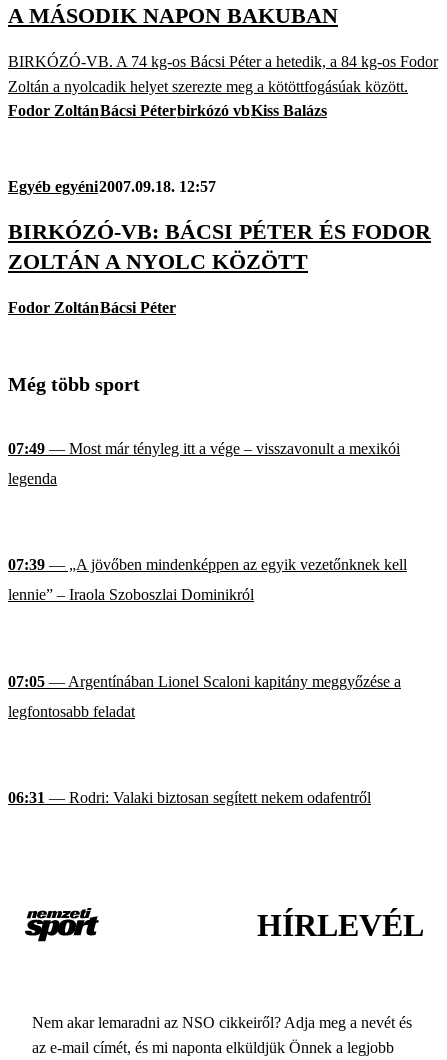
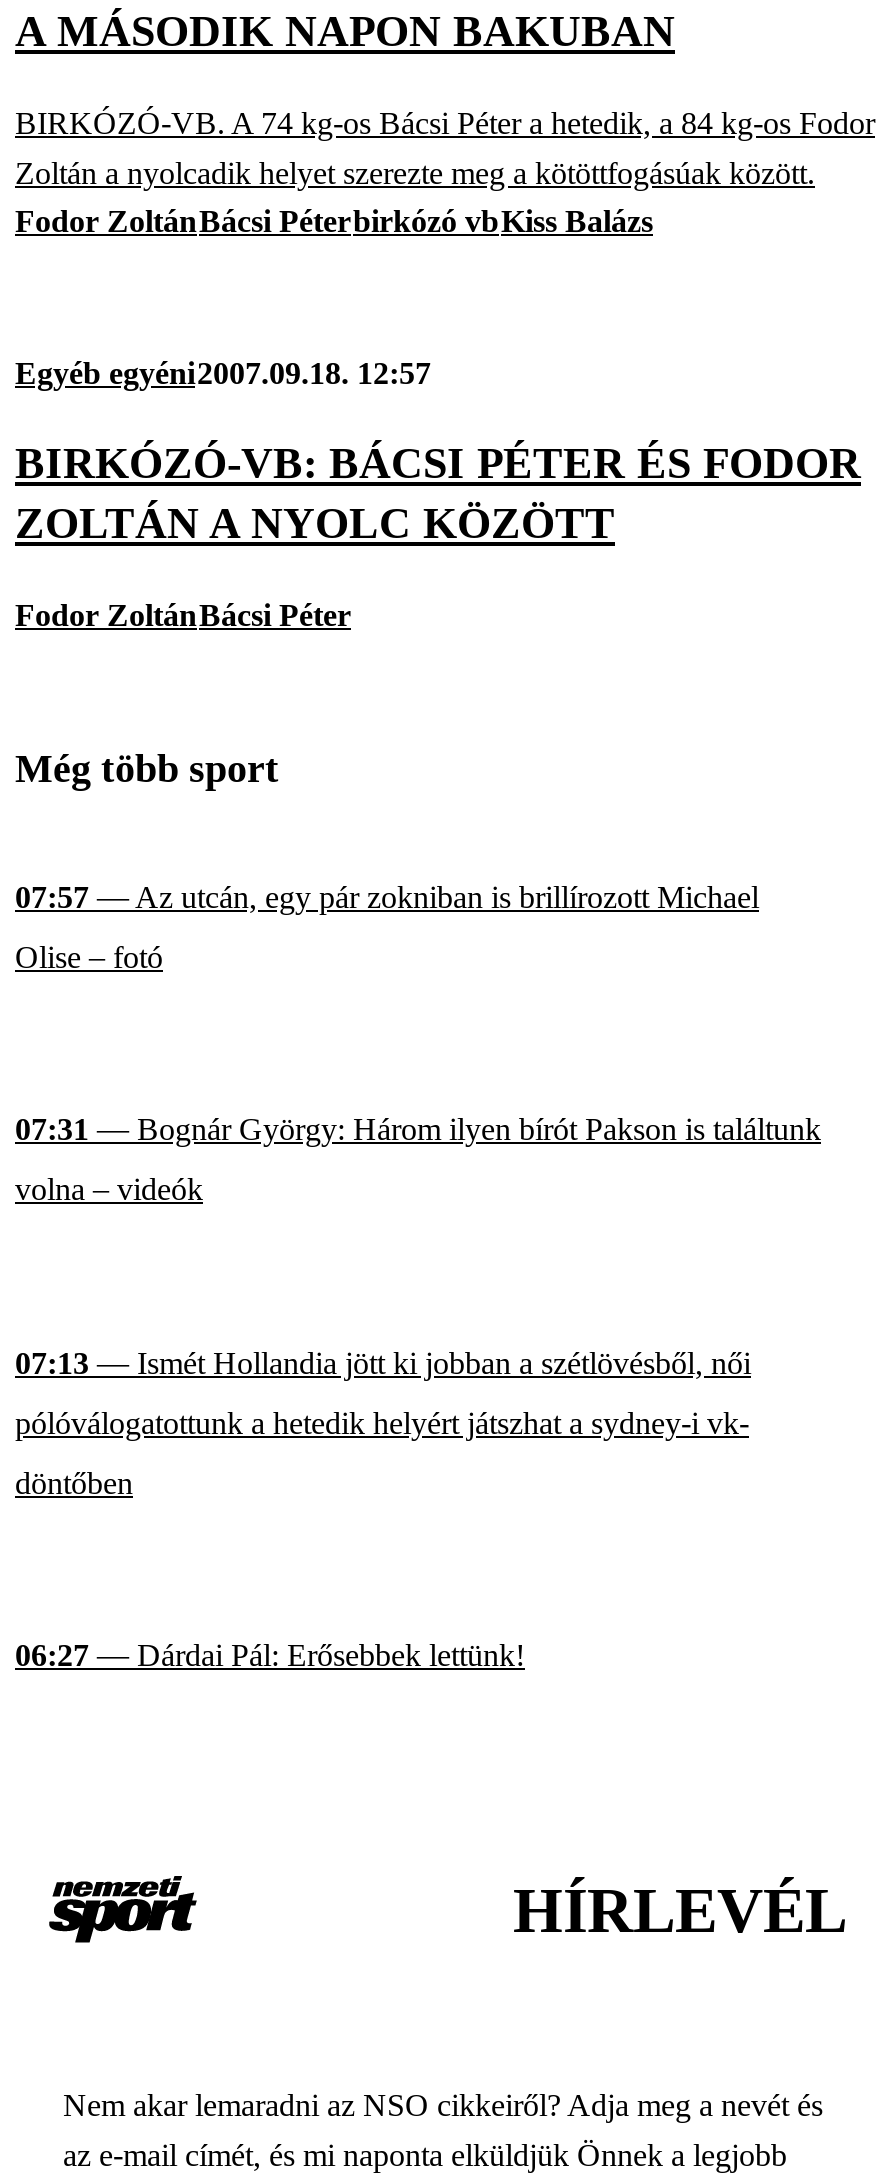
[8,440,400,487] 07:49 — Most már tényleg itt a vége – visszavonult a mexikói | legenda -> [15,880,759,974] 07:57 — Az utcán, egy pár zokniban is brillírozott Michael | Olise – fotó
[8,556,407,603] 07:39 — „A jövőben mindenképpen az egyik vezetőnknek kell | lennie” – Iraola Szoboszlai Dominikról -> [15,1113,821,1207] 07:31 — Bognár György: Három ilyen bírót Pakson is találtunk | volna – videók
[8,673,401,720] 07:05 — Argentínában Lionel Scaloni kapitány meggyőzése a | legfontosabb feladat -> [15,1346,751,1500] 07:13 — Ismét Hollandia jött ki jobban a szétlövésből, női | pólóválogatottunk a hetedik helyért játszhat a sydney-i vk- | döntőben
[8,789,371,806] 06:31 — Rodri: Valaki biztosan segített nekem odafentről -> [15,1639,525,1673] 06:27 — Dárdai Pál: Erősebbek lettünk!

